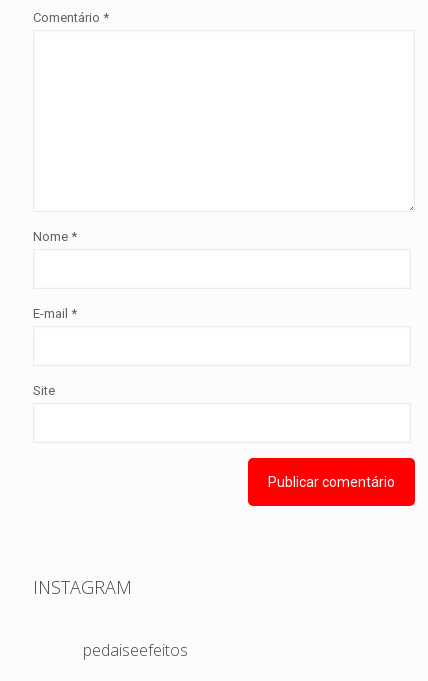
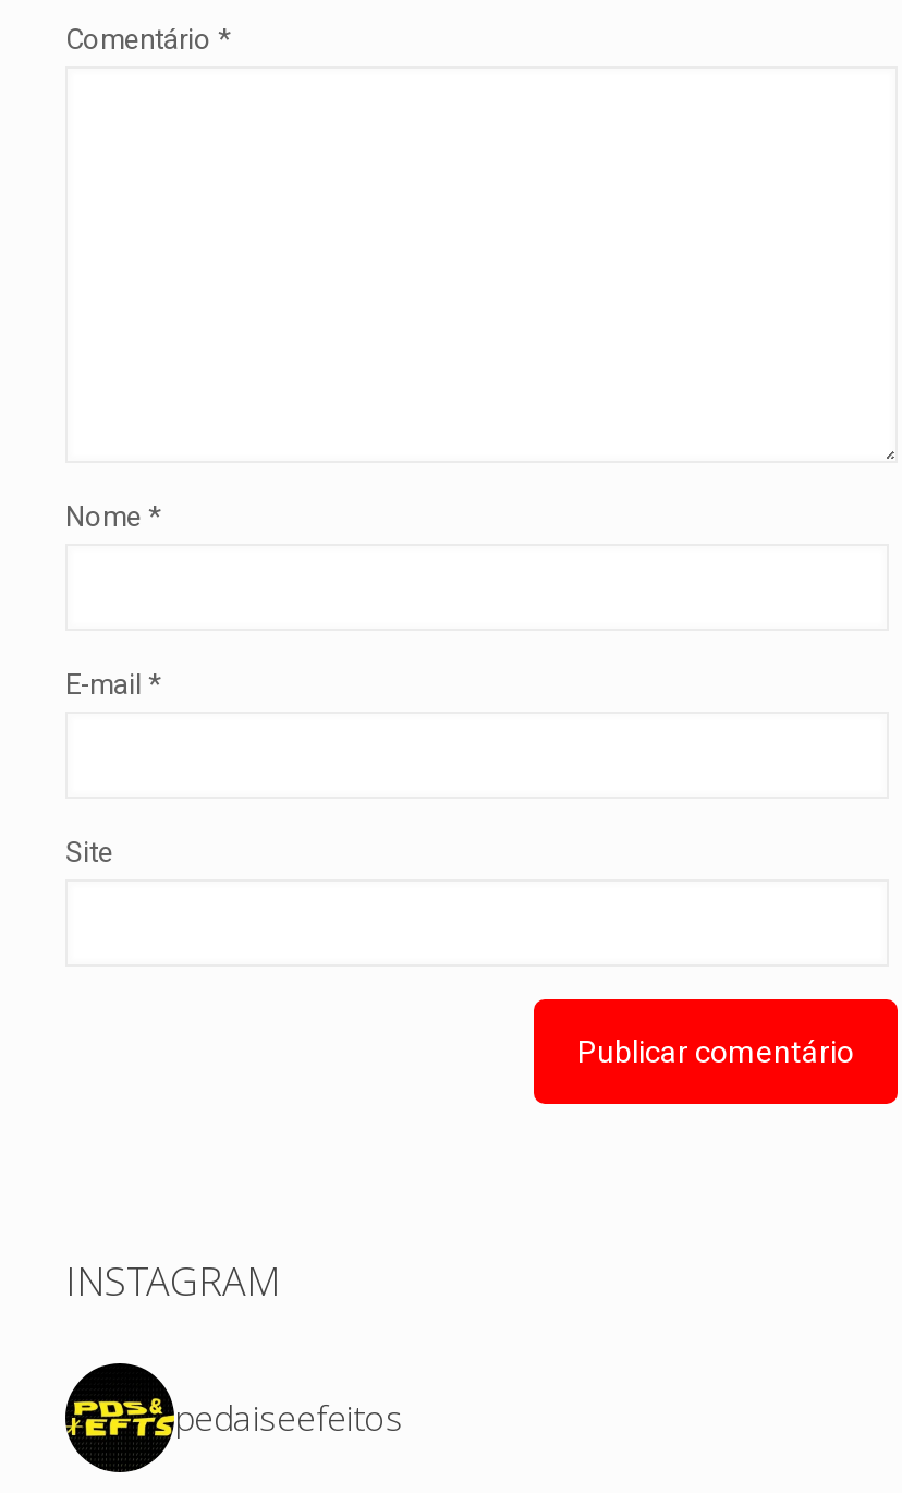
none -> [63,1361,168,1474] [image]

